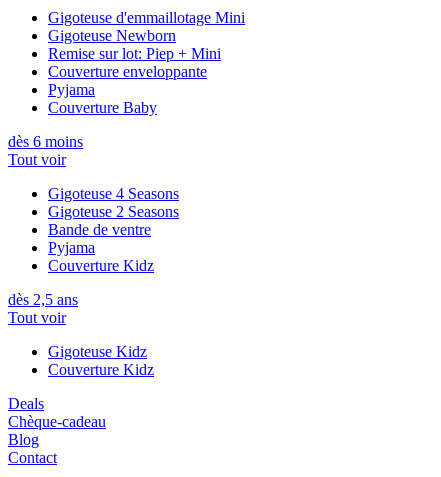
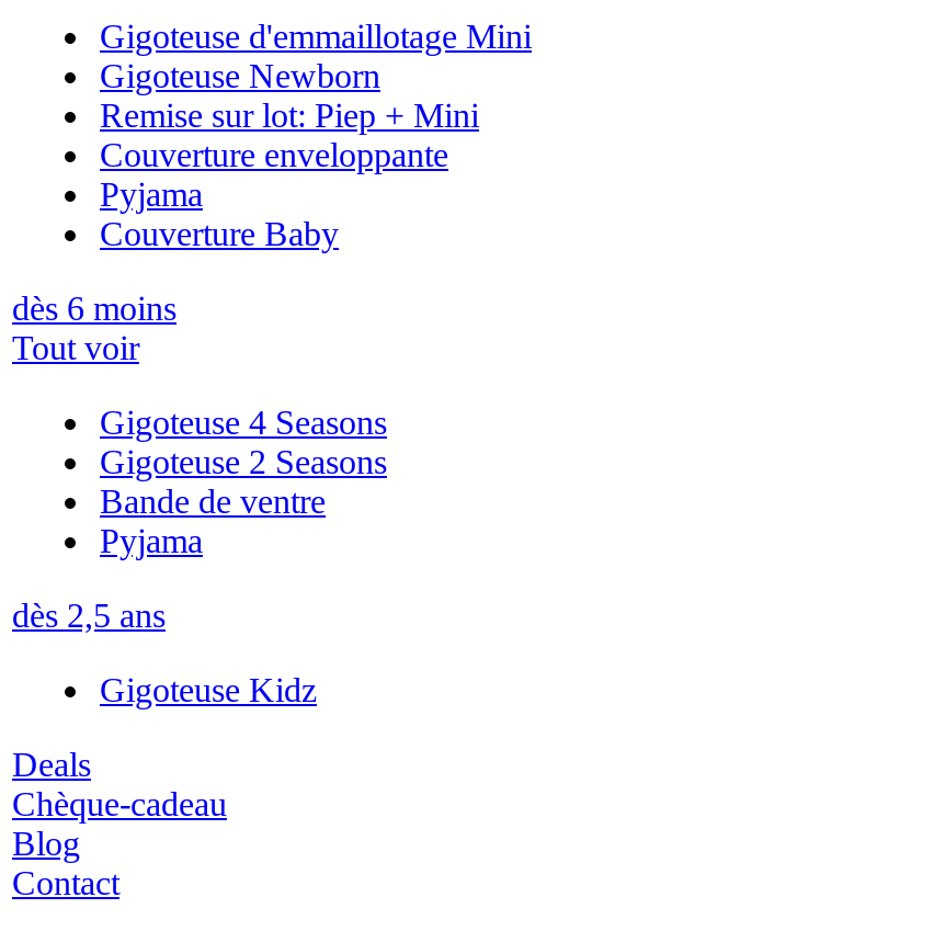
[48,257,154,274] Couverture Kidz -> none
[8,309,66,326] Tout voir -> none
[48,361,154,378] Couverture Kidz -> none

